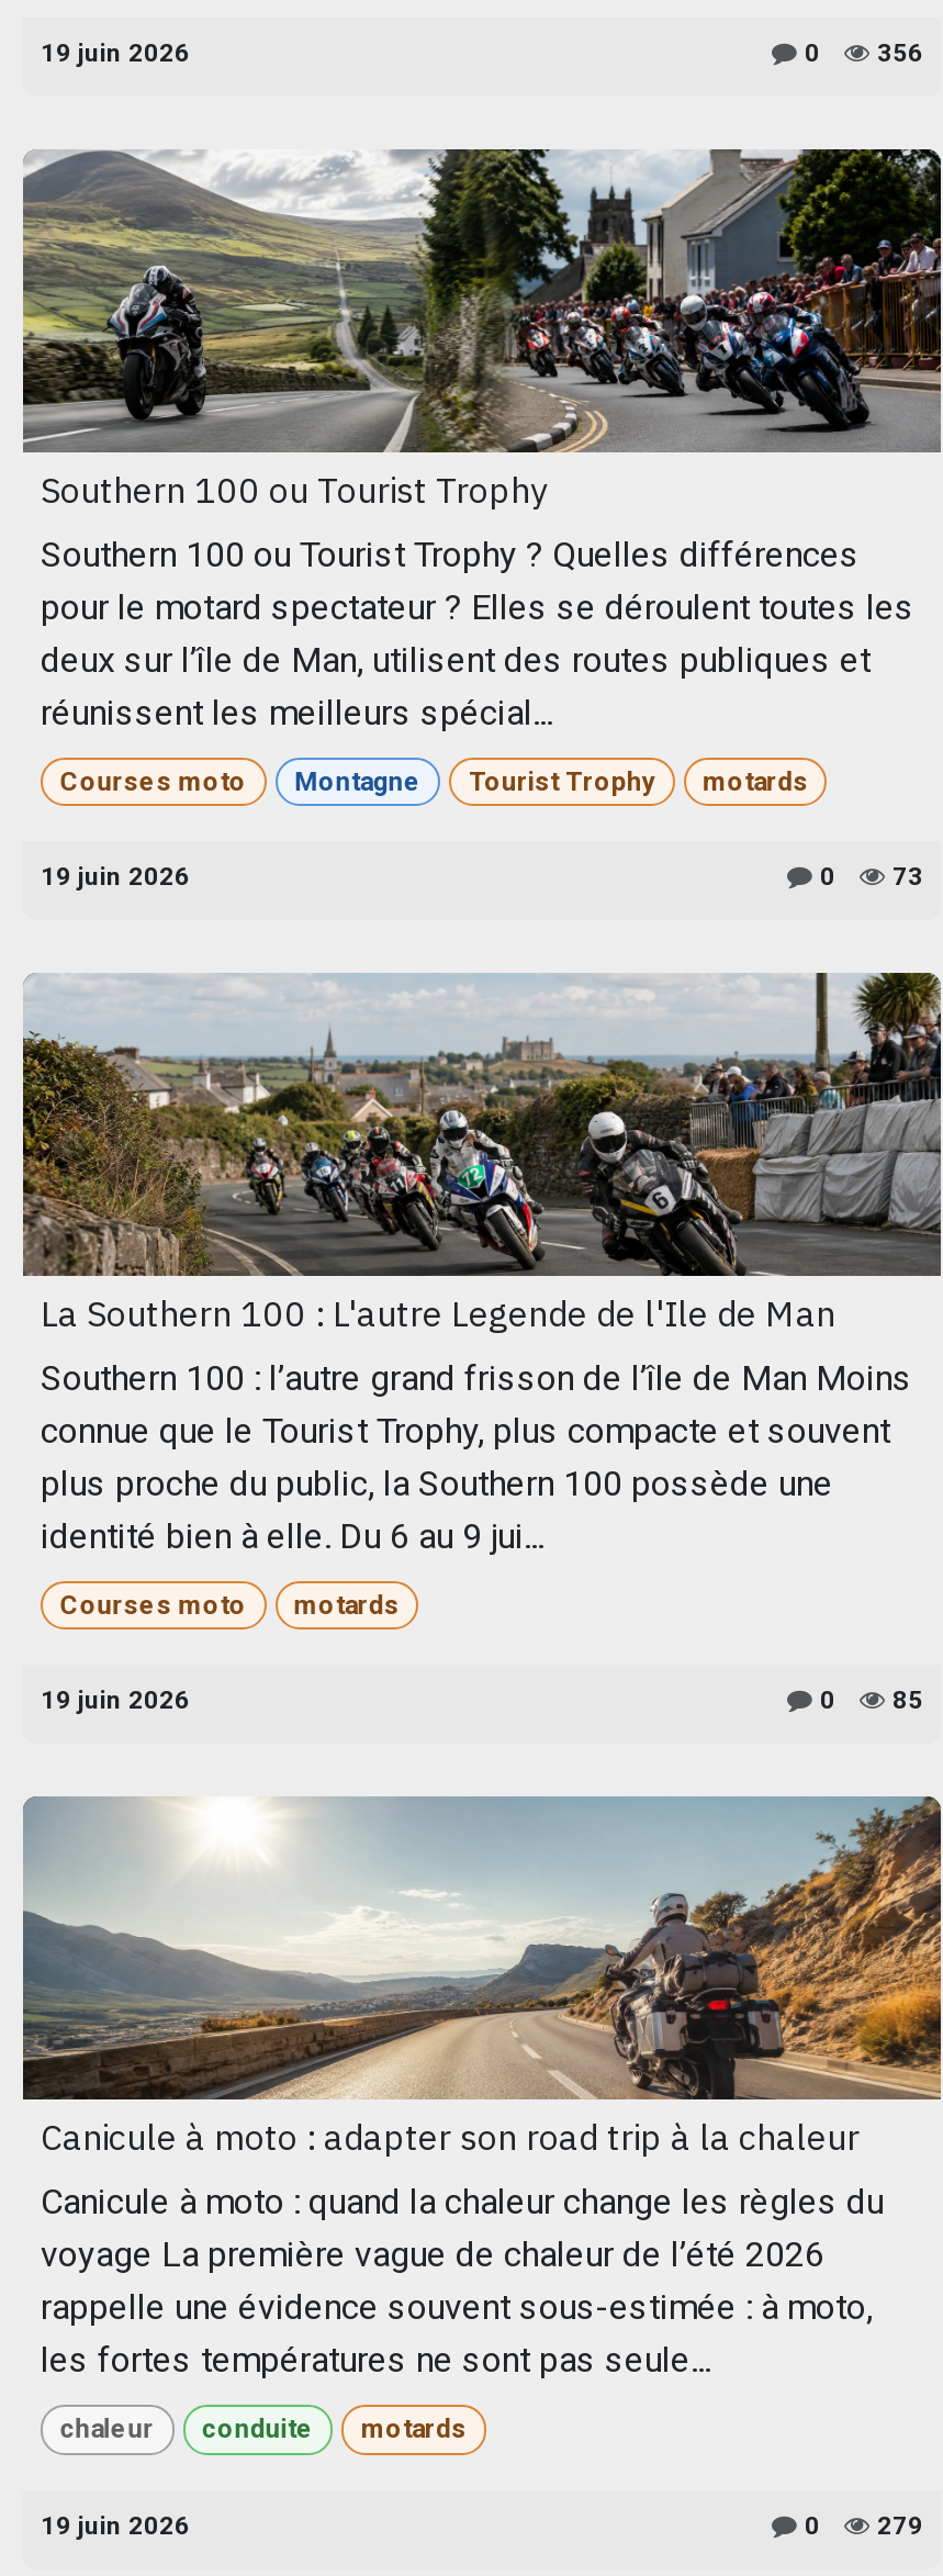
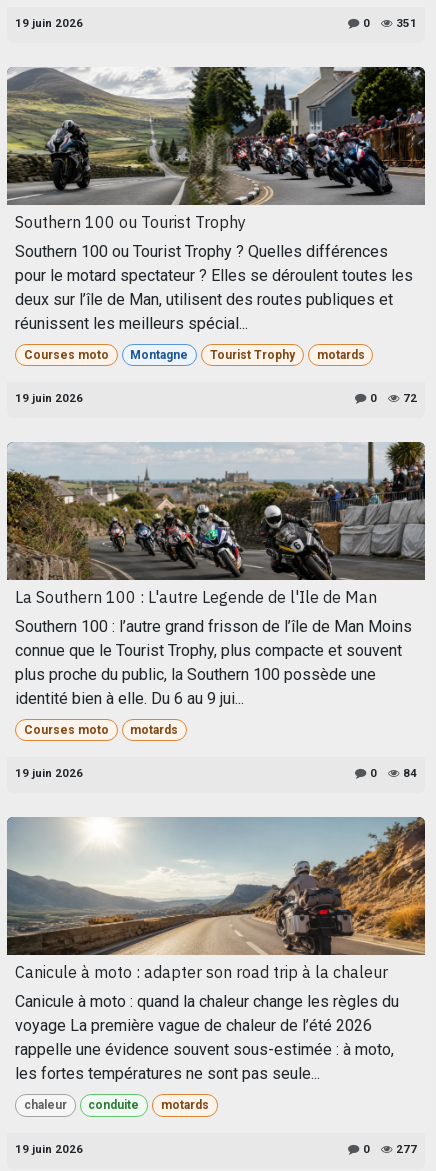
[805,36,923,67] 0 356 -> [363,16,417,30] 0 351
[820,861,923,891] 0 73 -> [370,391,417,405] 0 72
[820,1685,923,1716] 0 85 -> [370,766,417,780] 0 84
[805,2509,923,2540] 0 279 -> [363,1141,417,1155] 0 277

